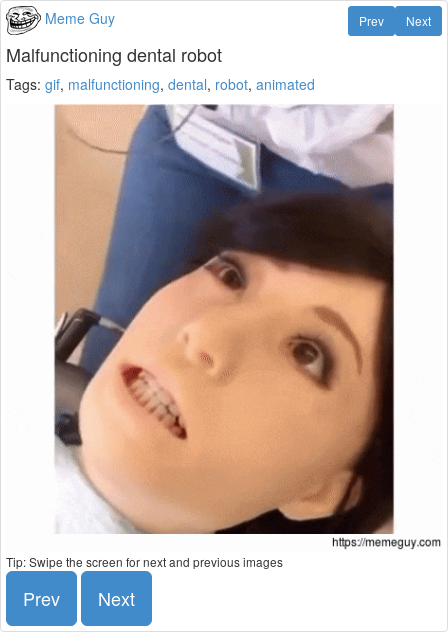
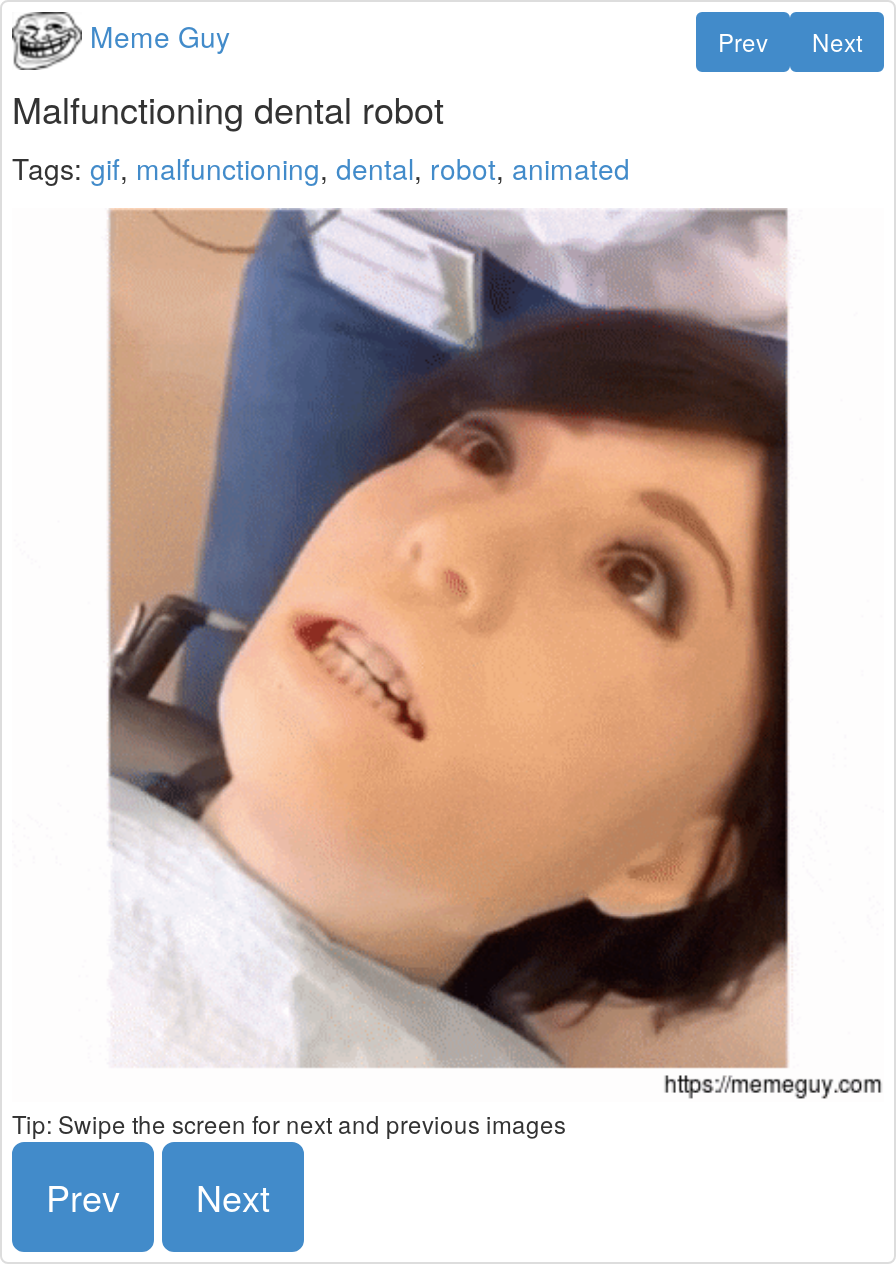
[53,104,394,535] [image] -> [108,208,788,1070] [image]

